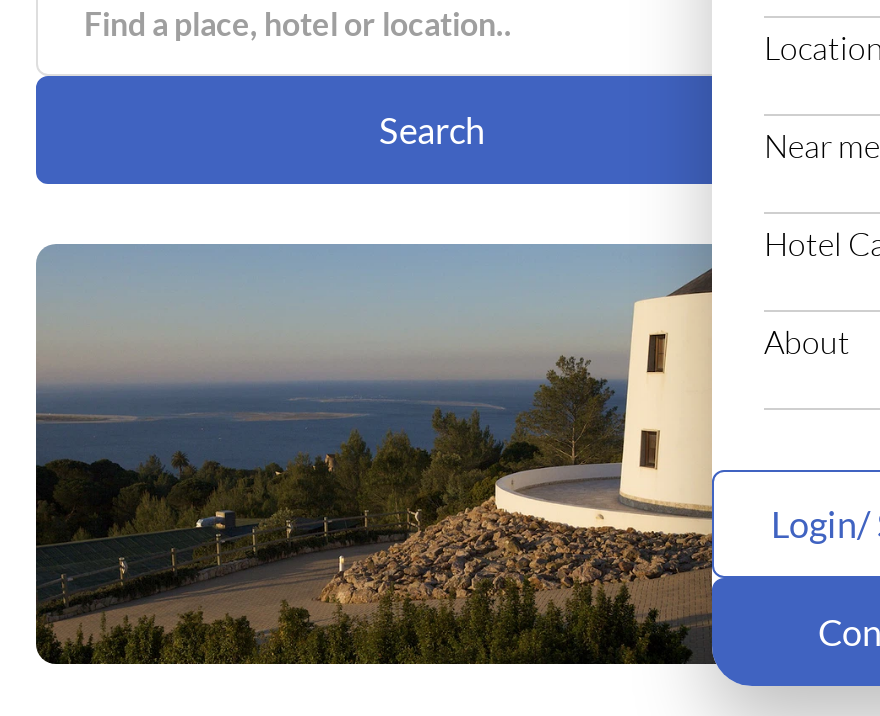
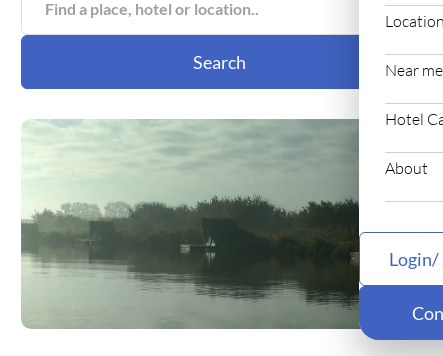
[34,244,714,666] [image] -> [20,119,360,330] [image]

